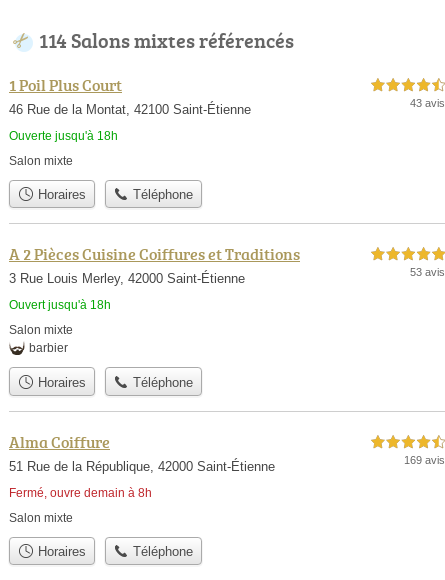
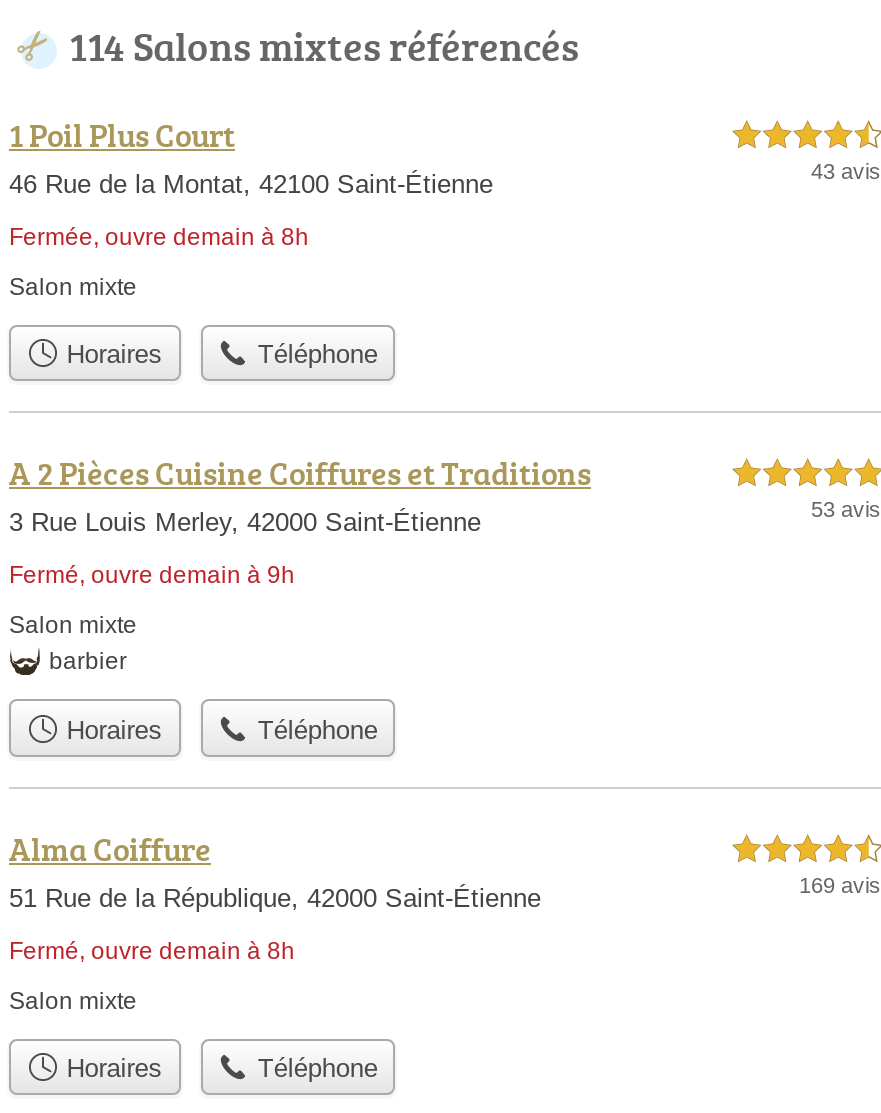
[9,129,118,143] Ouverte jusqu'à 18h -> [9,223,309,251] Fermée, ouvre demain à 8h
[9,298,111,312] Ouvert jusqu'à 18h -> [9,562,295,590] Fermé, ouvre demain à 9h

